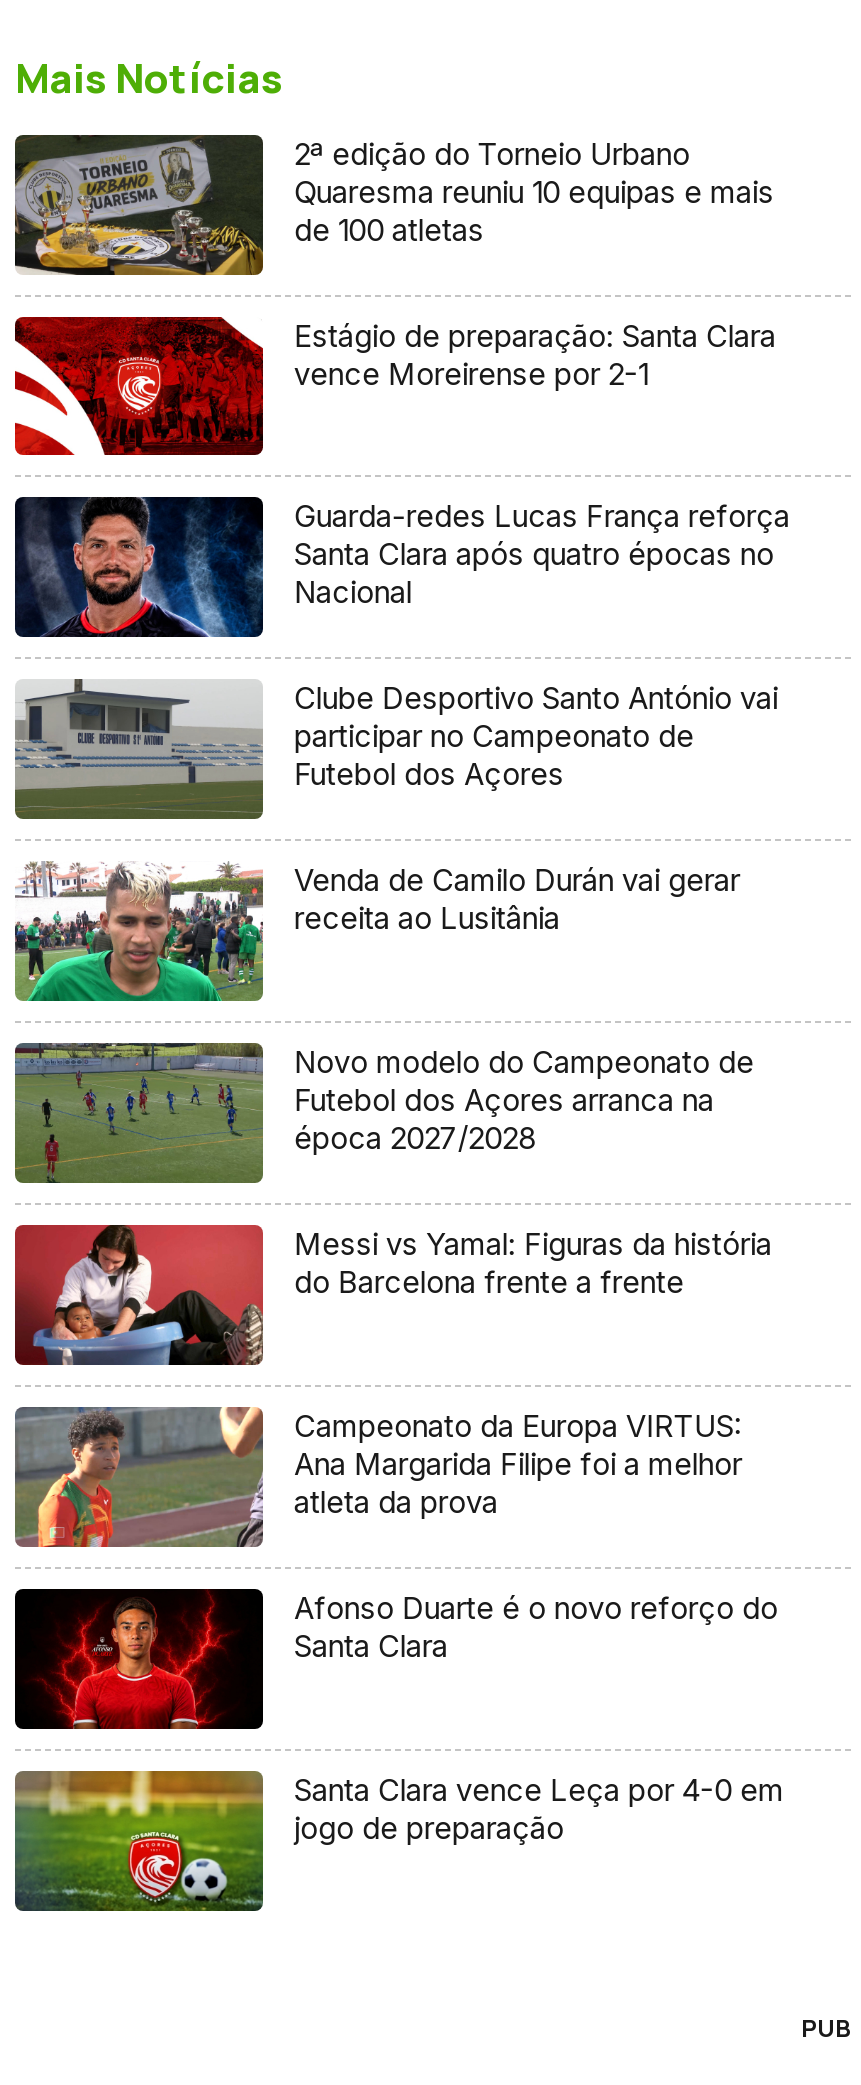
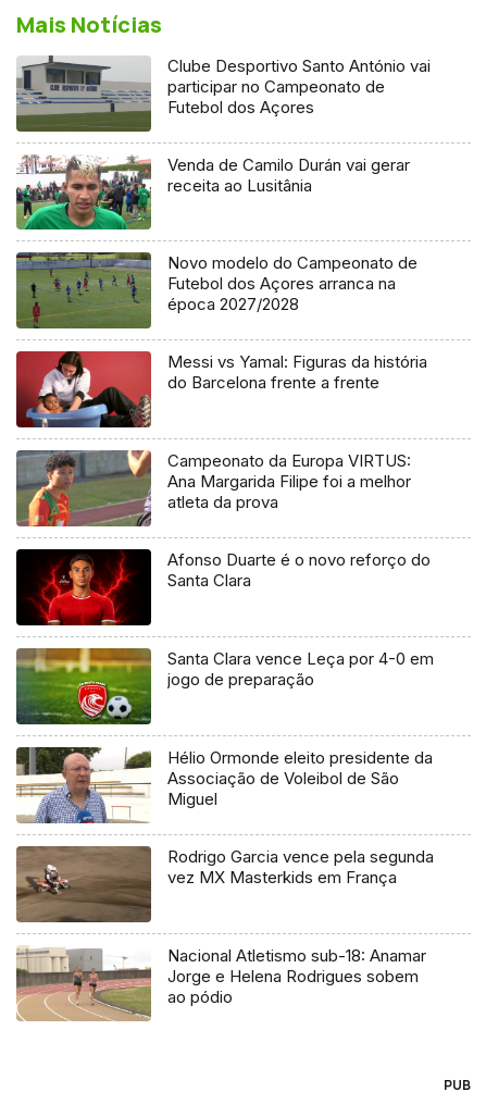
[13,133,776,392] [image] | 2ª edição do Torneio Urbano | Quaresma reuniu 10 equipas e mais | de 100 atletas | Estágio de preparação: Santa Clara | vence Moreirense por 2-1 -> none
[13,315,790,612] [image] | Guarda-redes Lucas França reforça | Santa Clara após quatro épocas no | Nacional -> none
[13,495,265,639] [image] -> none
moved [13,680,784,1847] -> [15,55,434,690]: [image] | Clube Desportivo Santo António vai | participar no Campeonato de | ... | Santa Clara vence Leça por 4-0 em | jogo de preparação
none -> [15,845,427,1007] [image] | Nacional Atletismo sub-18: Anamar | Jorge e Helena Rodrigues sobem | ao pódio
none -> [16,747,434,888] [image] | Hélio Ormonde eleito presidente da | Associação de Voleibol de São | Miguel | Rodrigo Garcia vence pela segunda | vez MX Masterkids em França
none -> [16,946,151,1021] [image]

